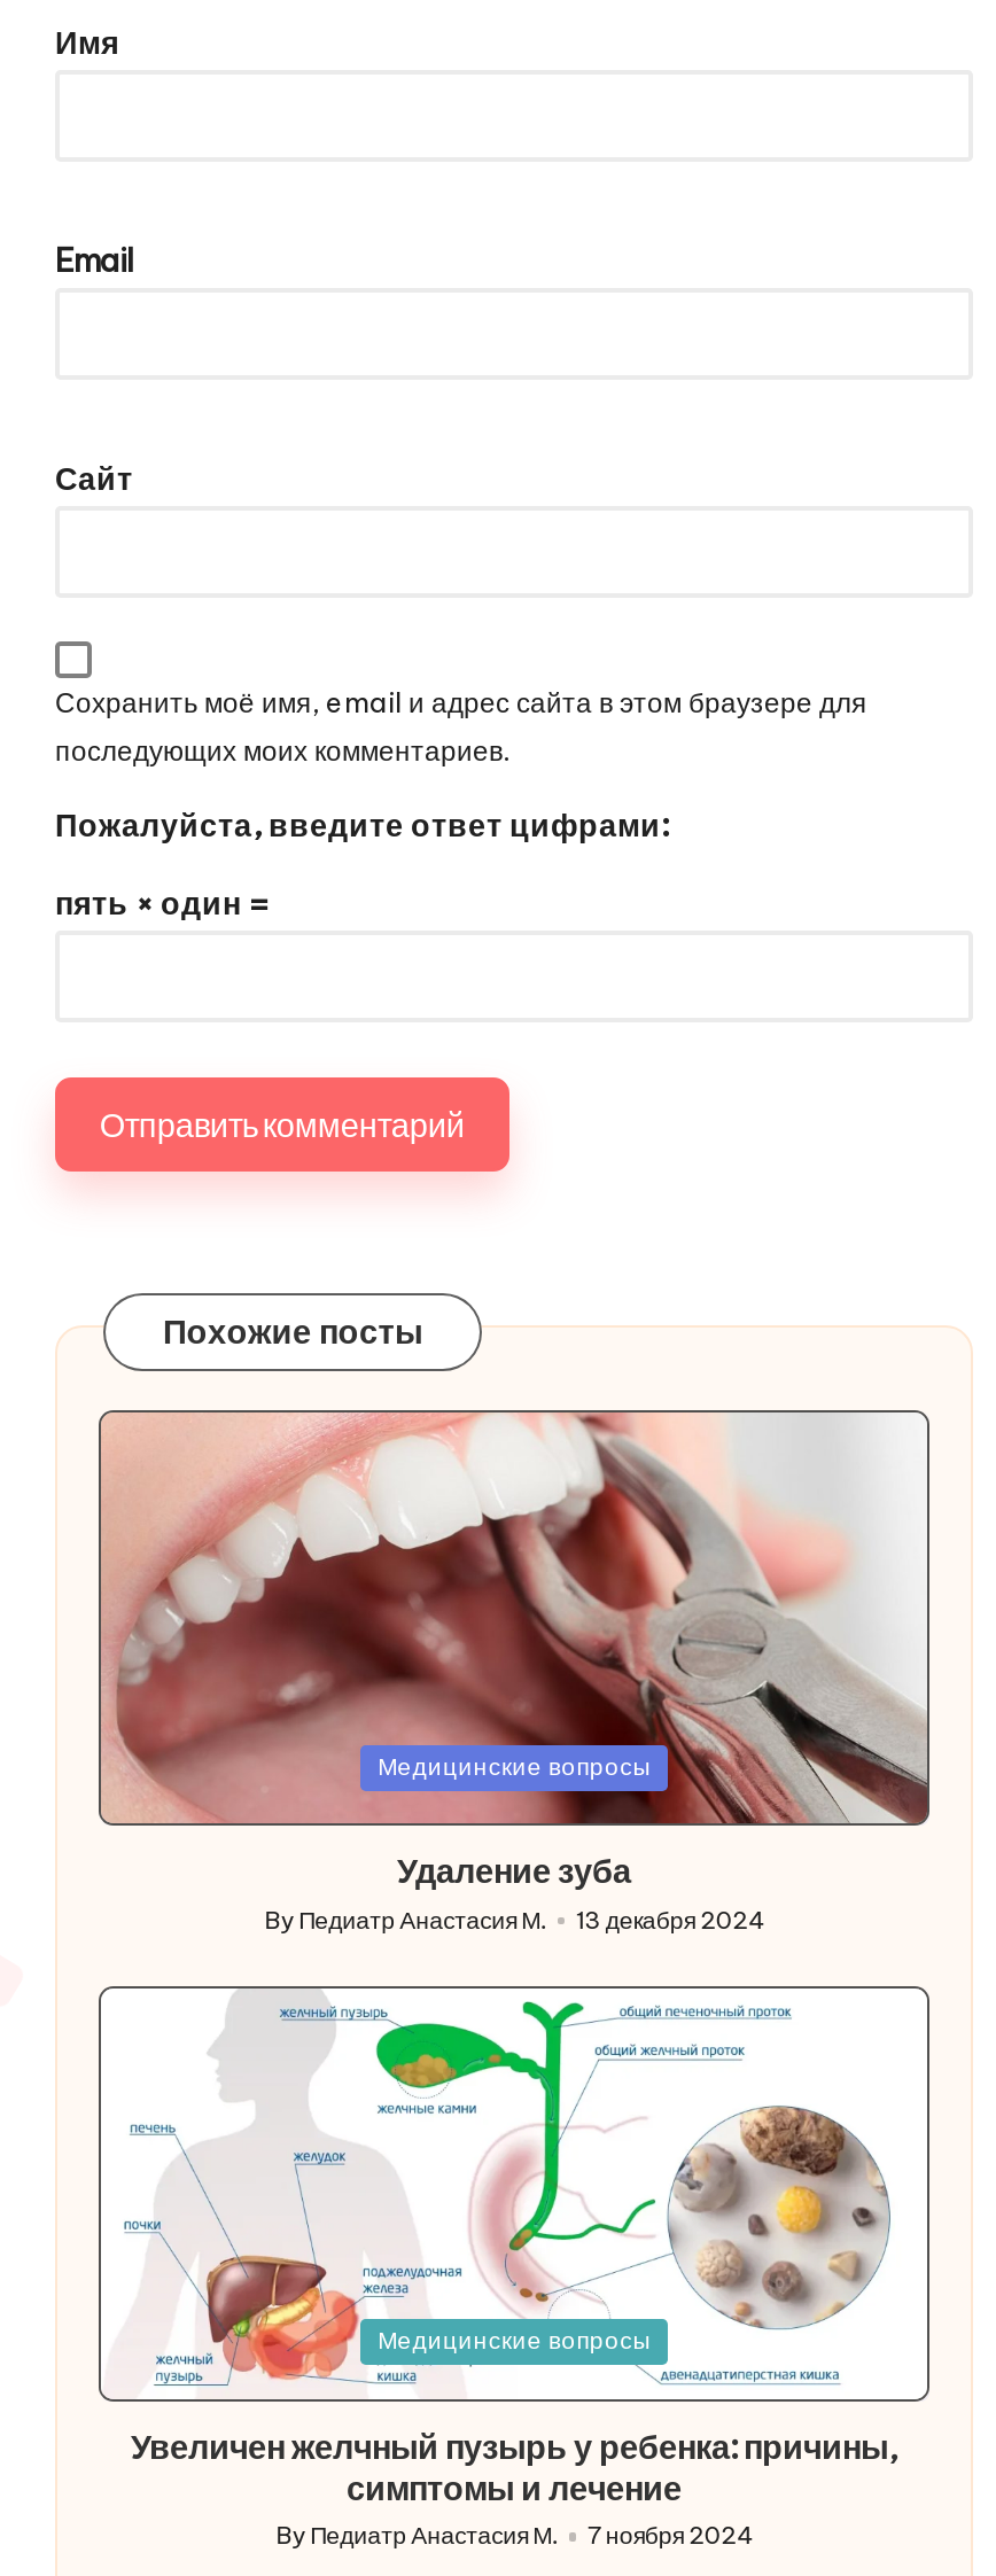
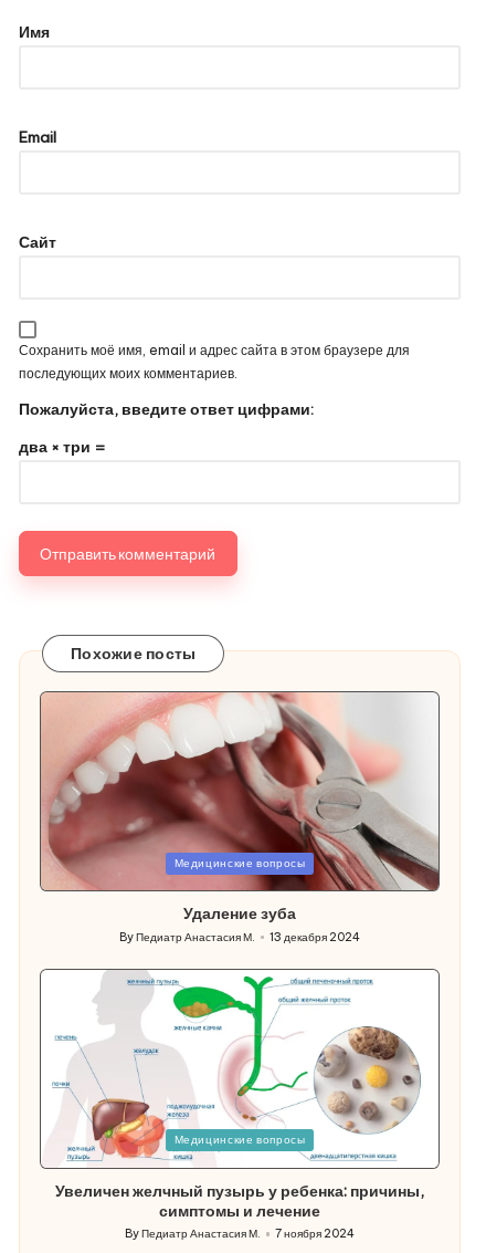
[55,881,273,923] пять × один = -> [19,436,106,456] два × три =

